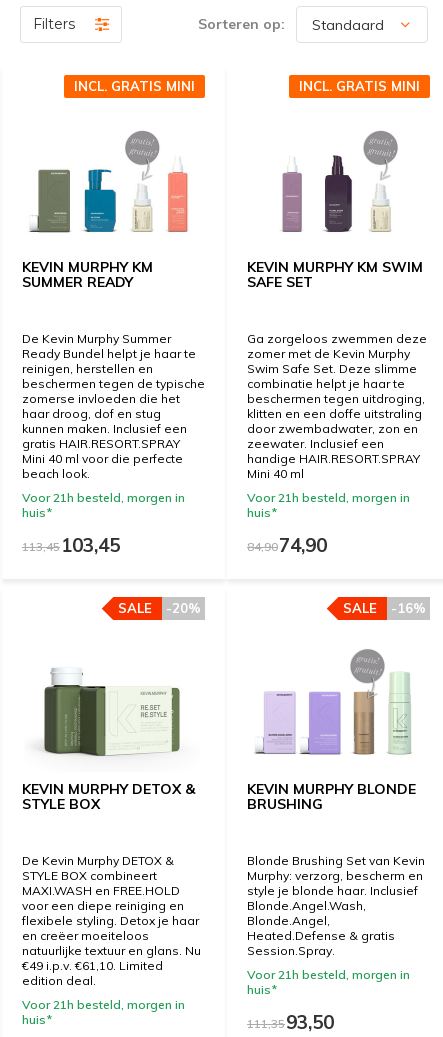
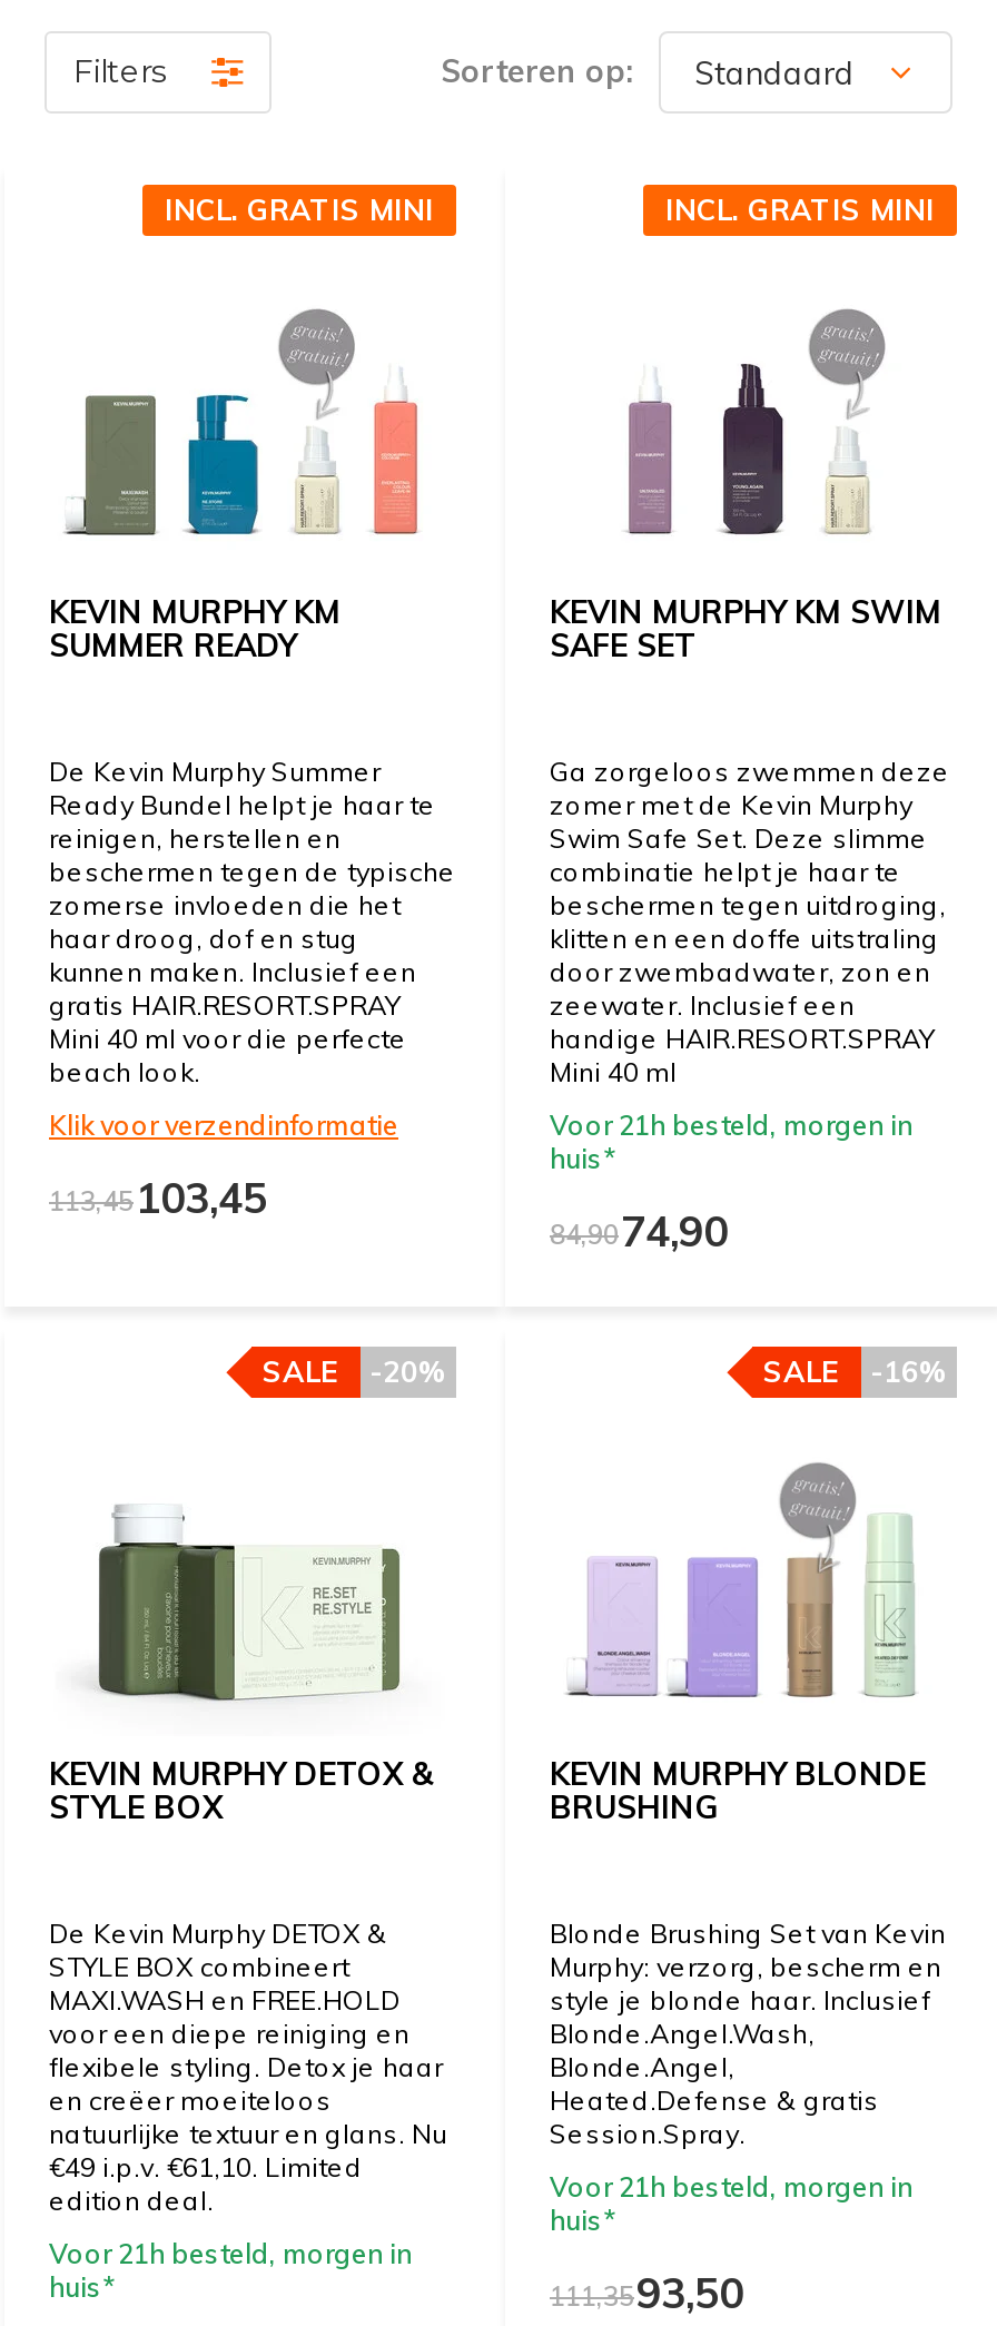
[22,490,185,520] Voor 21h besteld, morgen in | huis* -> [49,1108,398,1142] Klik voor verzendinformatie

